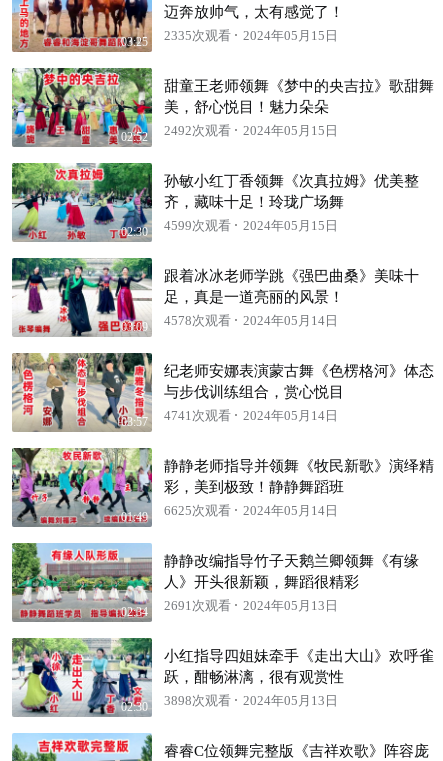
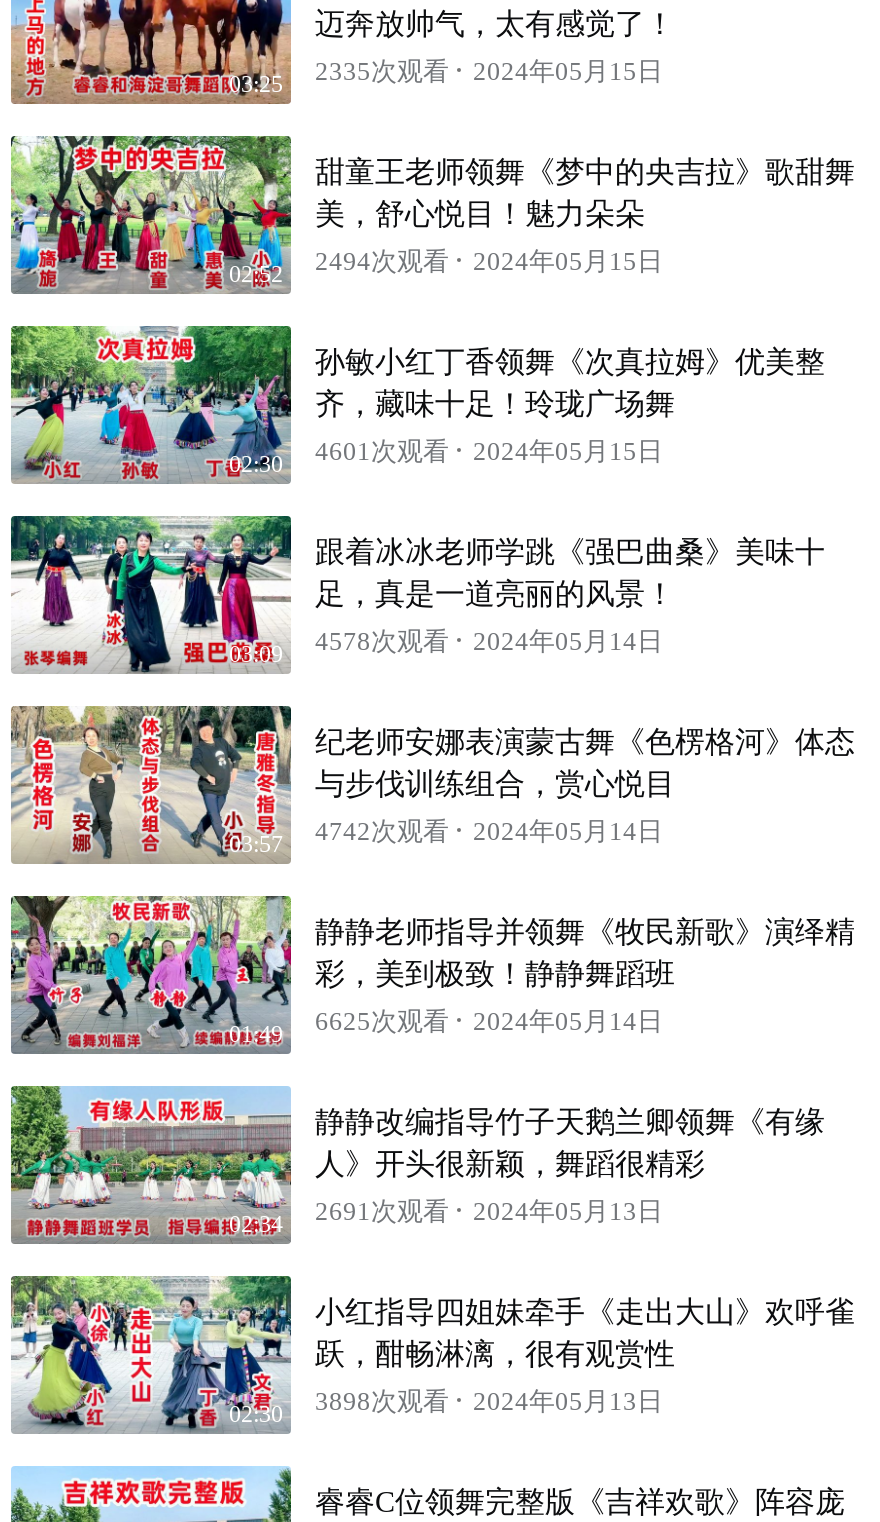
[164,122,231,137] 2492次观看 -> [315,245,449,275] 2494次观看
[164,217,231,232] 4599次观看 -> [315,435,449,465] 4601次观看
[164,407,231,422] 4741次观看 -> [315,815,449,845] 4742次观看

